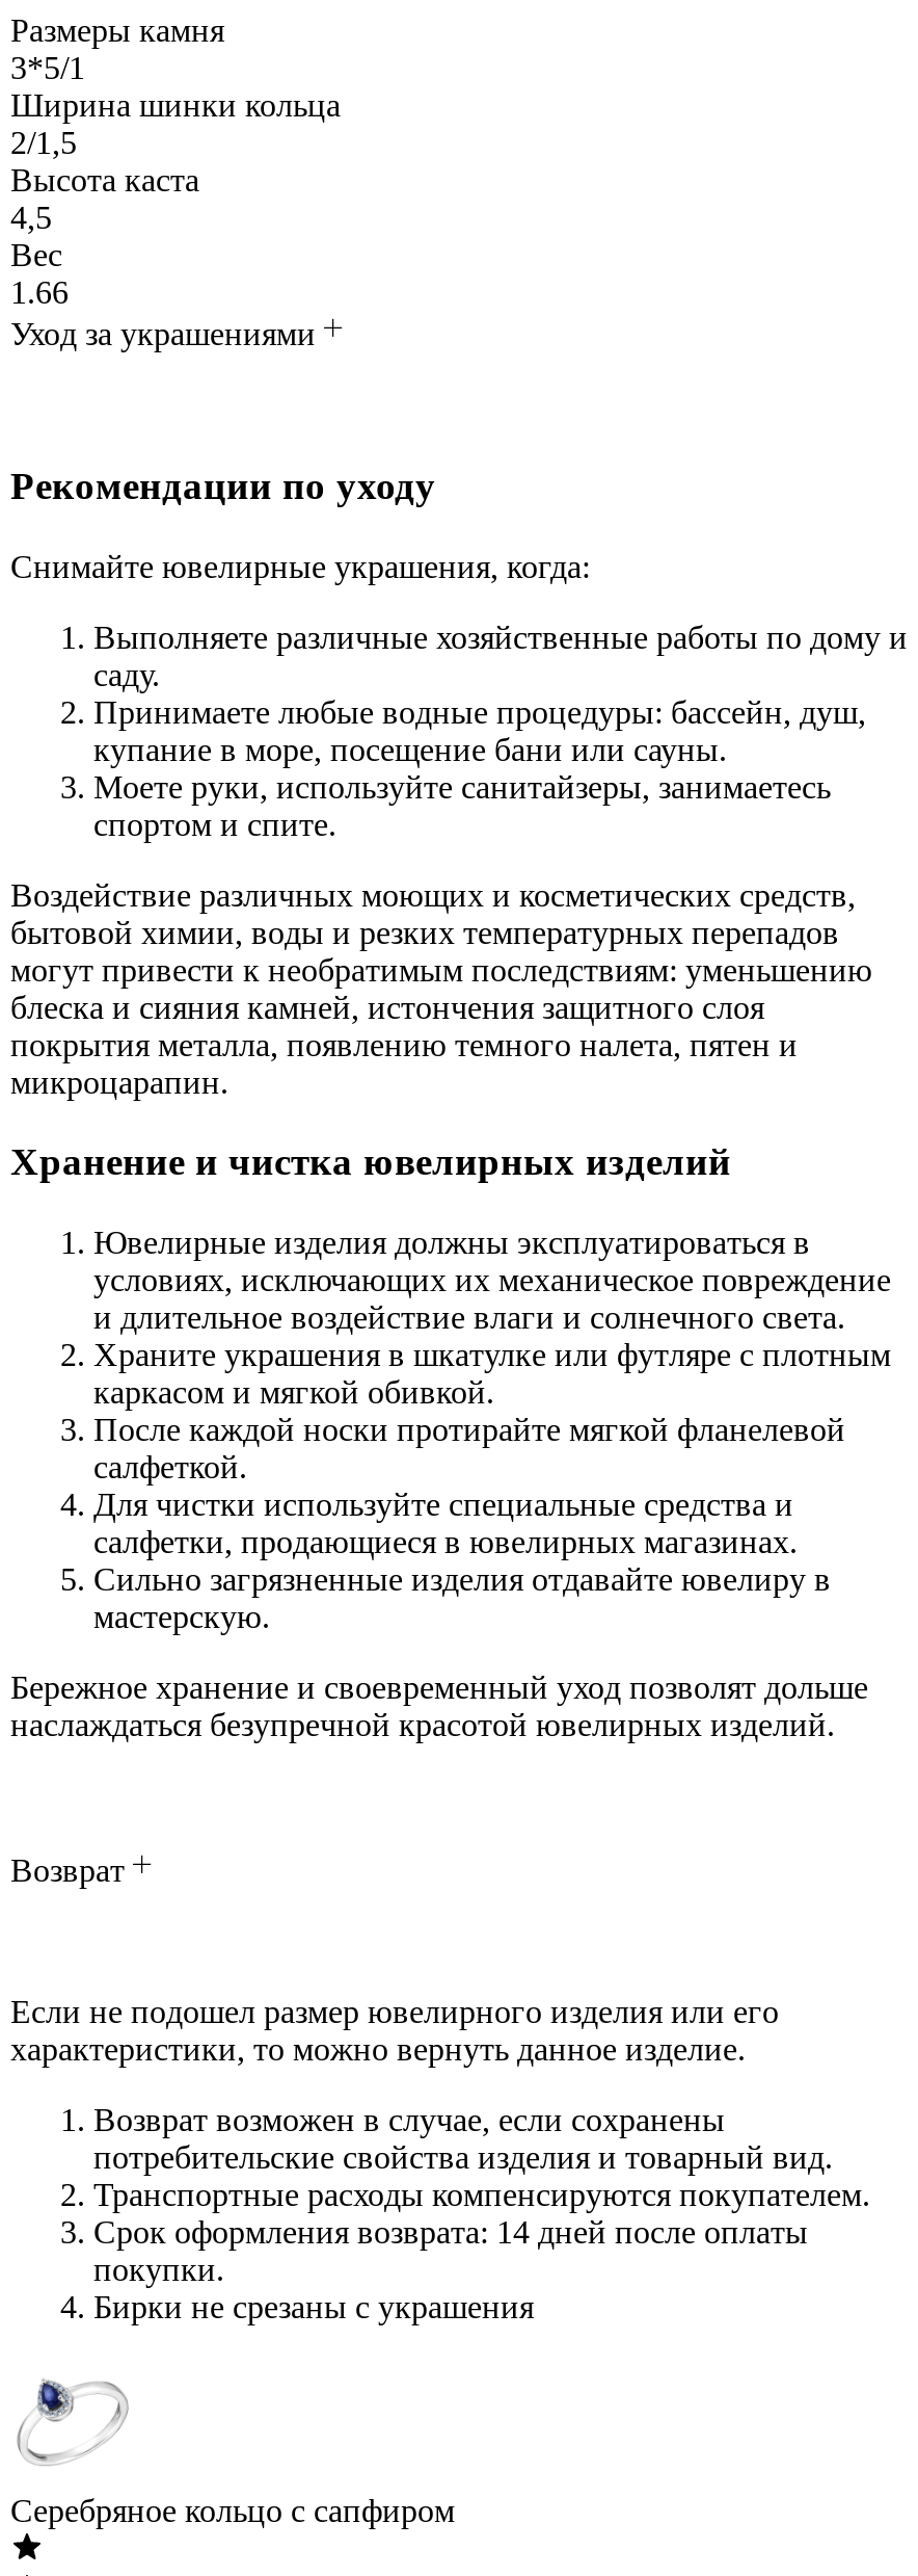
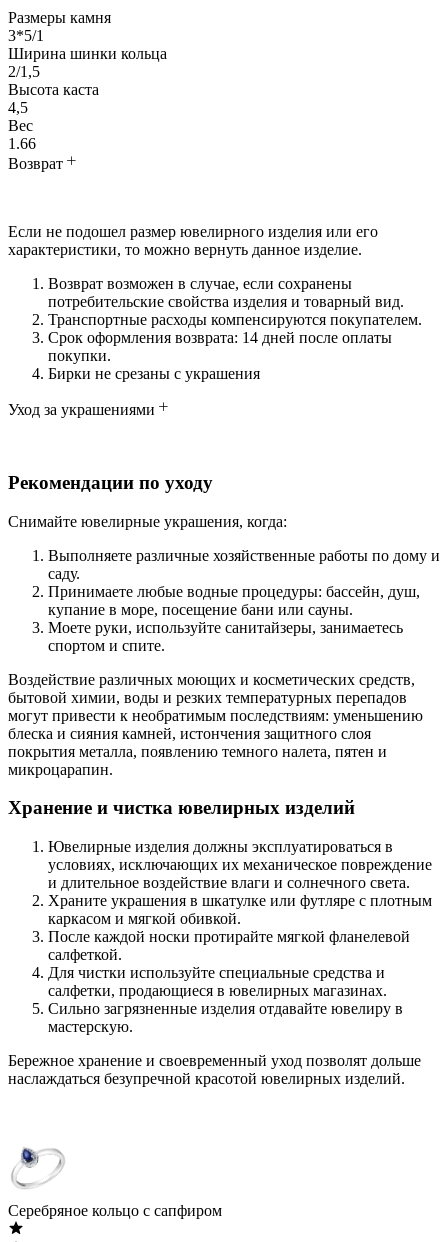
moved [10,316,908,1742] -> [8,401,440,1087]: Уход за украшениями | Рекомендации по уходу | Снимайте ювелирные украшения, когда: | ... | Бережное хранение и своевременный уход позволят дольше | наслаждаться безупречной красотой ювелирных изделий.
moved [10,1852,125,1888] -> [8,155,63,172]: Возврат
moved [10,1994,870,2324] -> [8,223,422,382]: Если не подошел размер ювелирного изделия или его | характеристики, то можно вернуть данное изделие. | Возврат возможен в случае, если сохранены | потребительские свойства изделия и товарный вид. | Транспортные расходы компенсируются покупателем. | Срок оформления возврата: 14 дней после оплаты | покупки. | Бирки не срезаны с украшения

